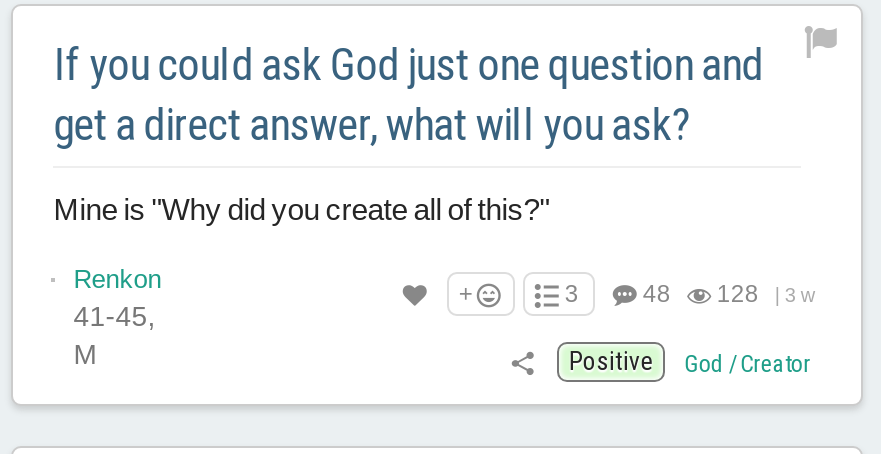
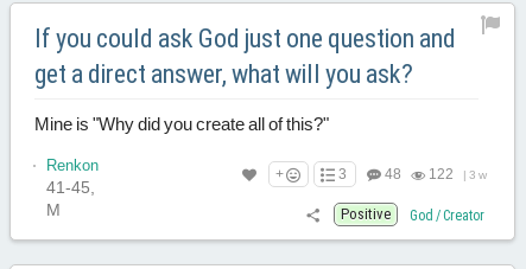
[713,280,759,308] 128 -> [426,166,453,183] 122

